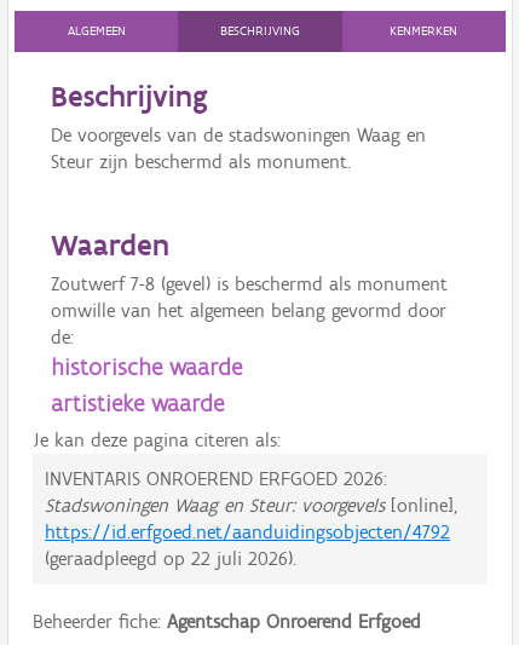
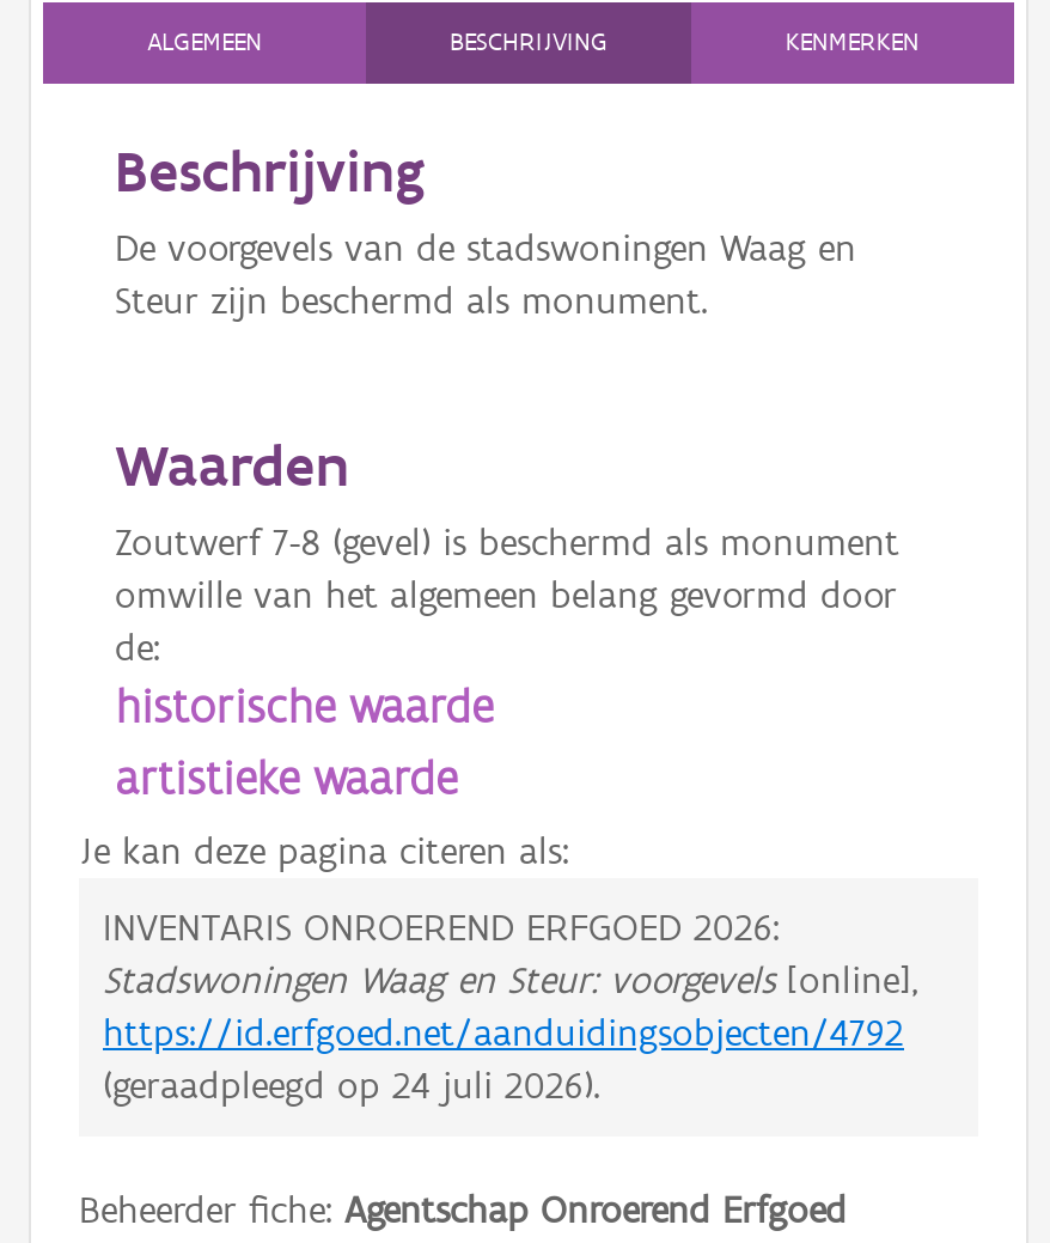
[45,547,296,570] (geraadpleegd op 22 juli 2026). -> [103,1062,600,1108] (geraadpleegd op 24 juli 2026).

